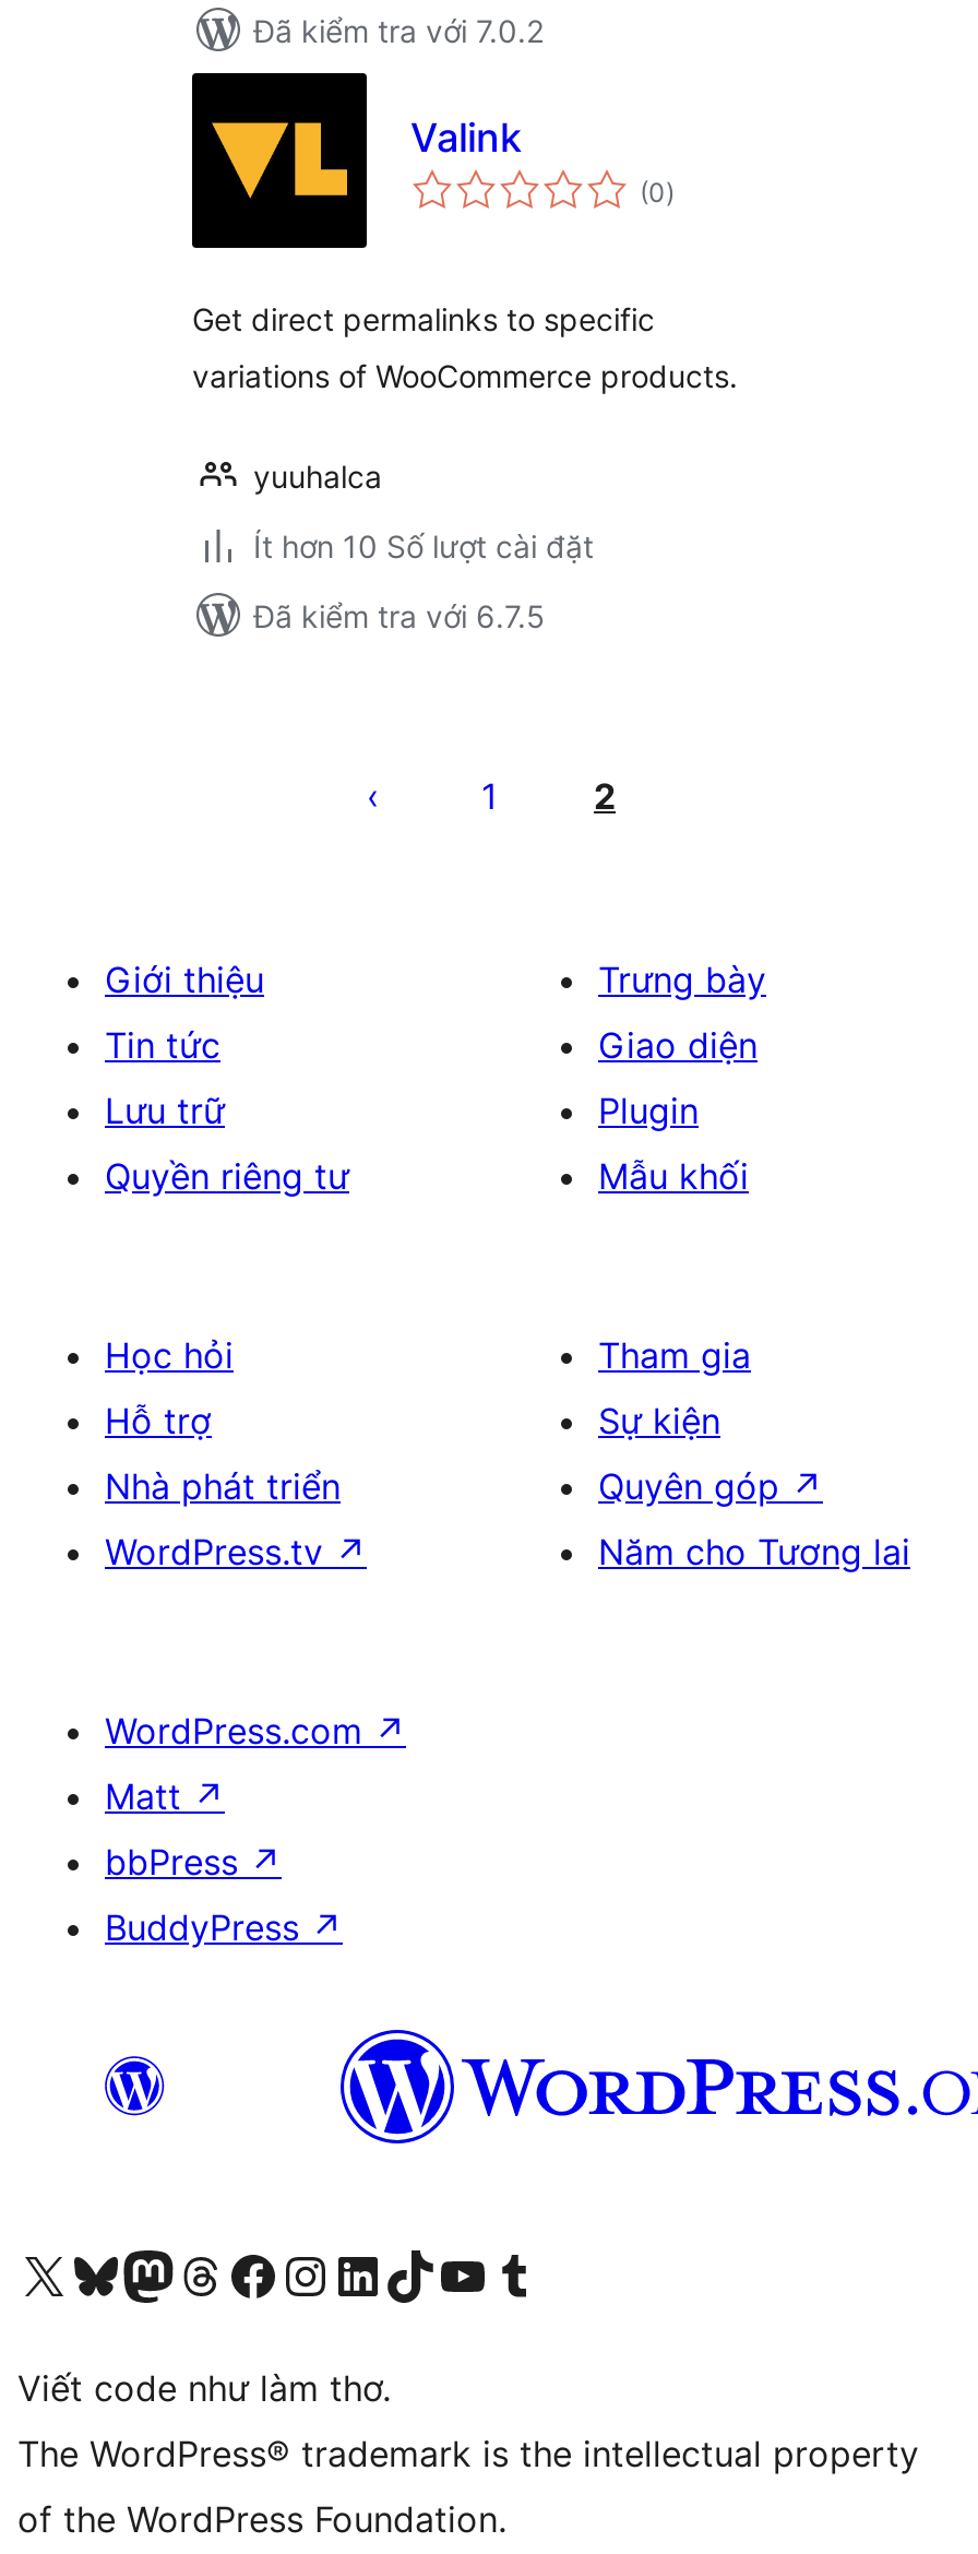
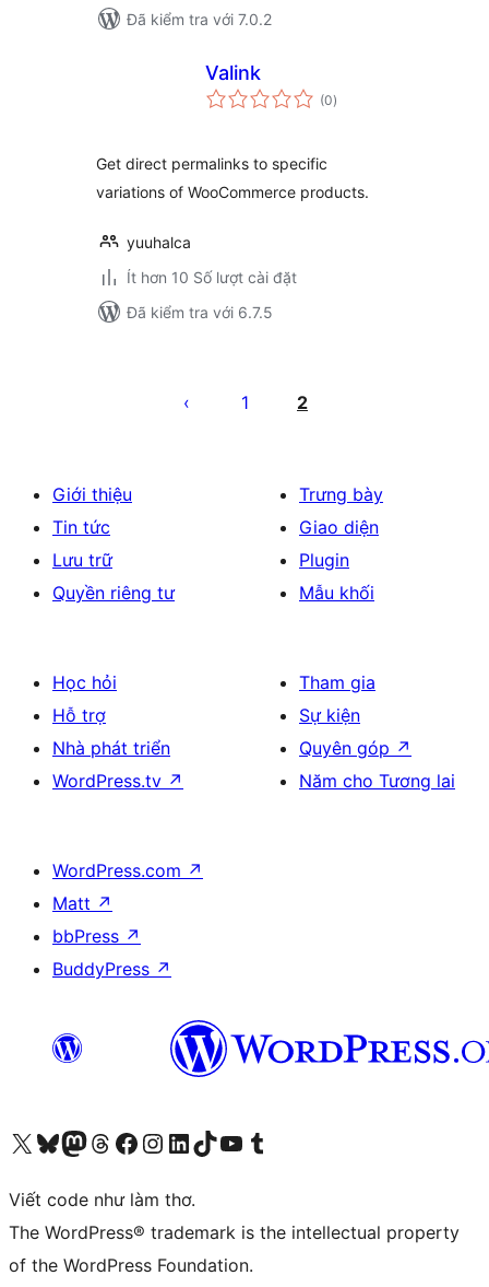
[190,71,369,250] [image] -> none

